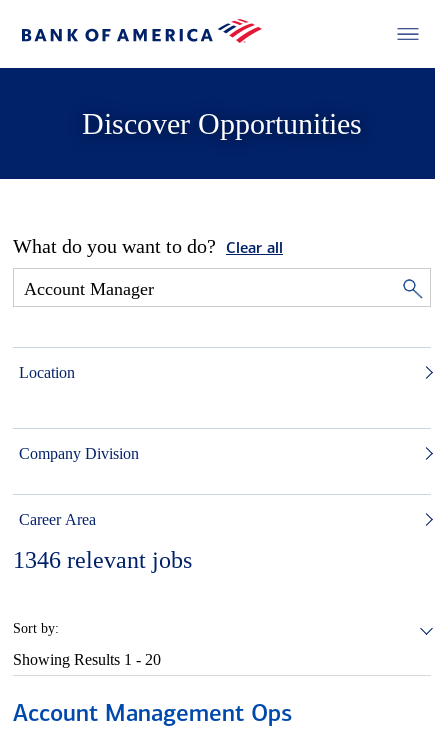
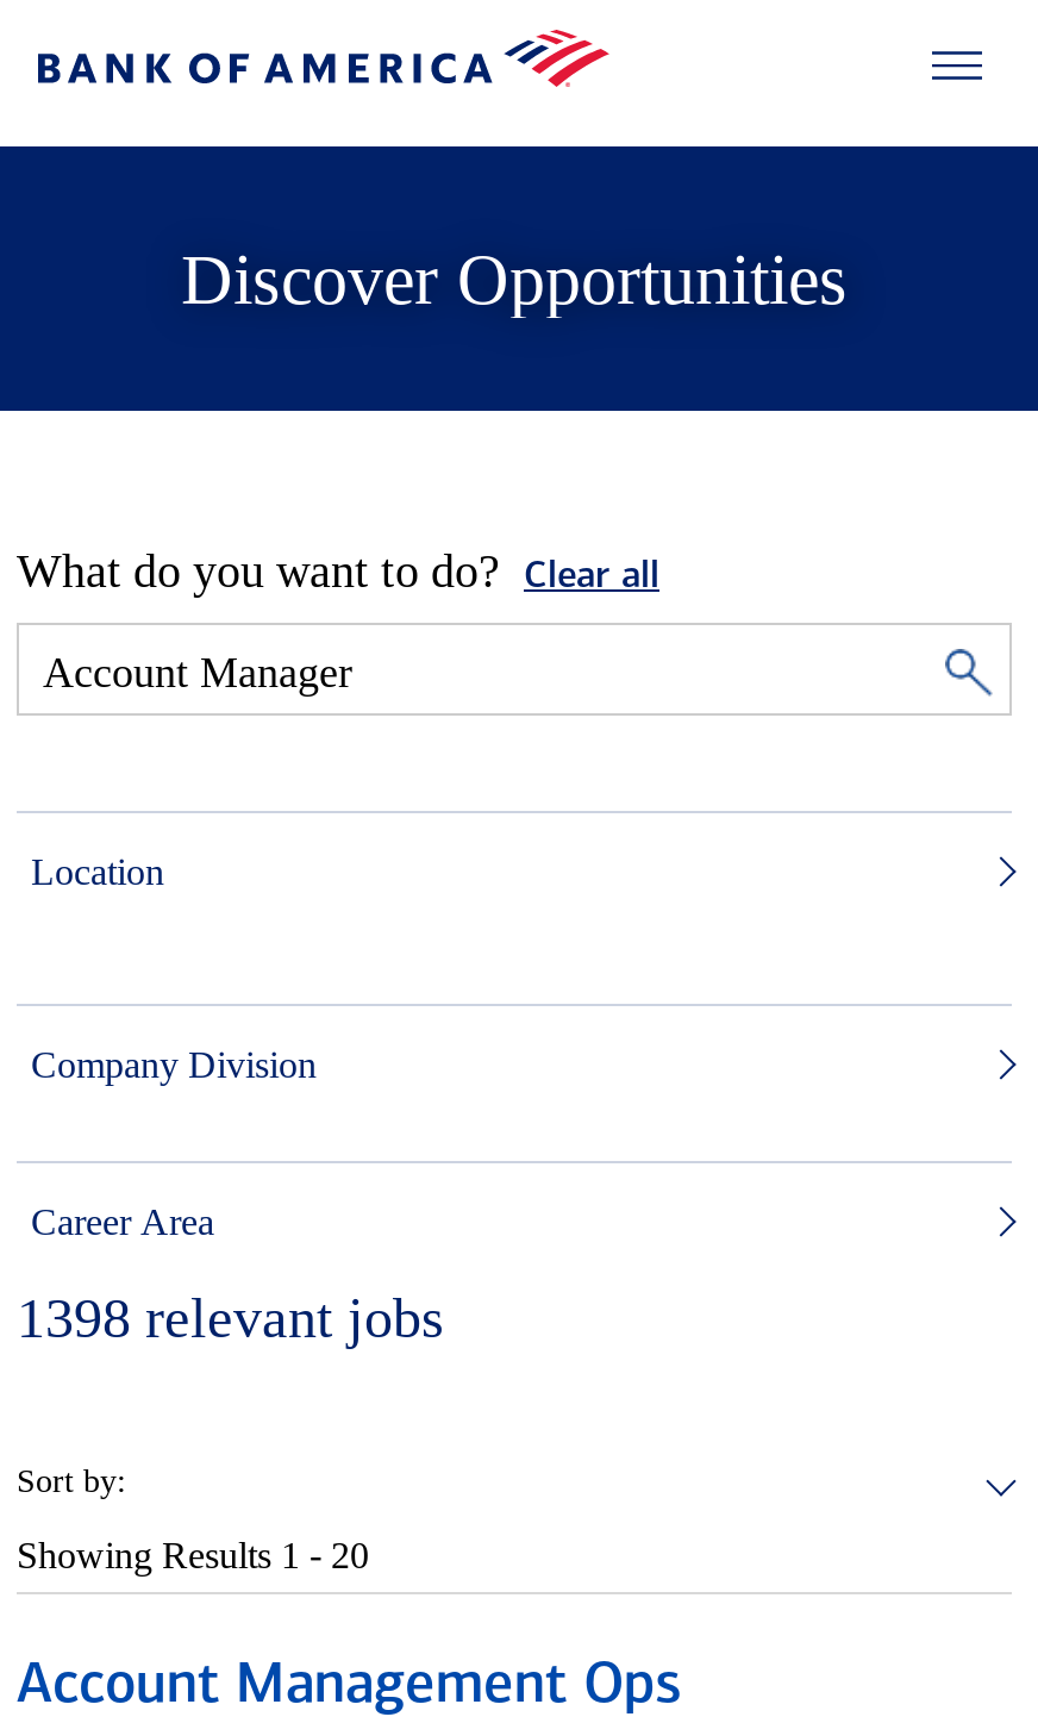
[13,547,192,573] 1346 relevant jobs -> [17,1287,443,1349] 1398 relevant jobs

